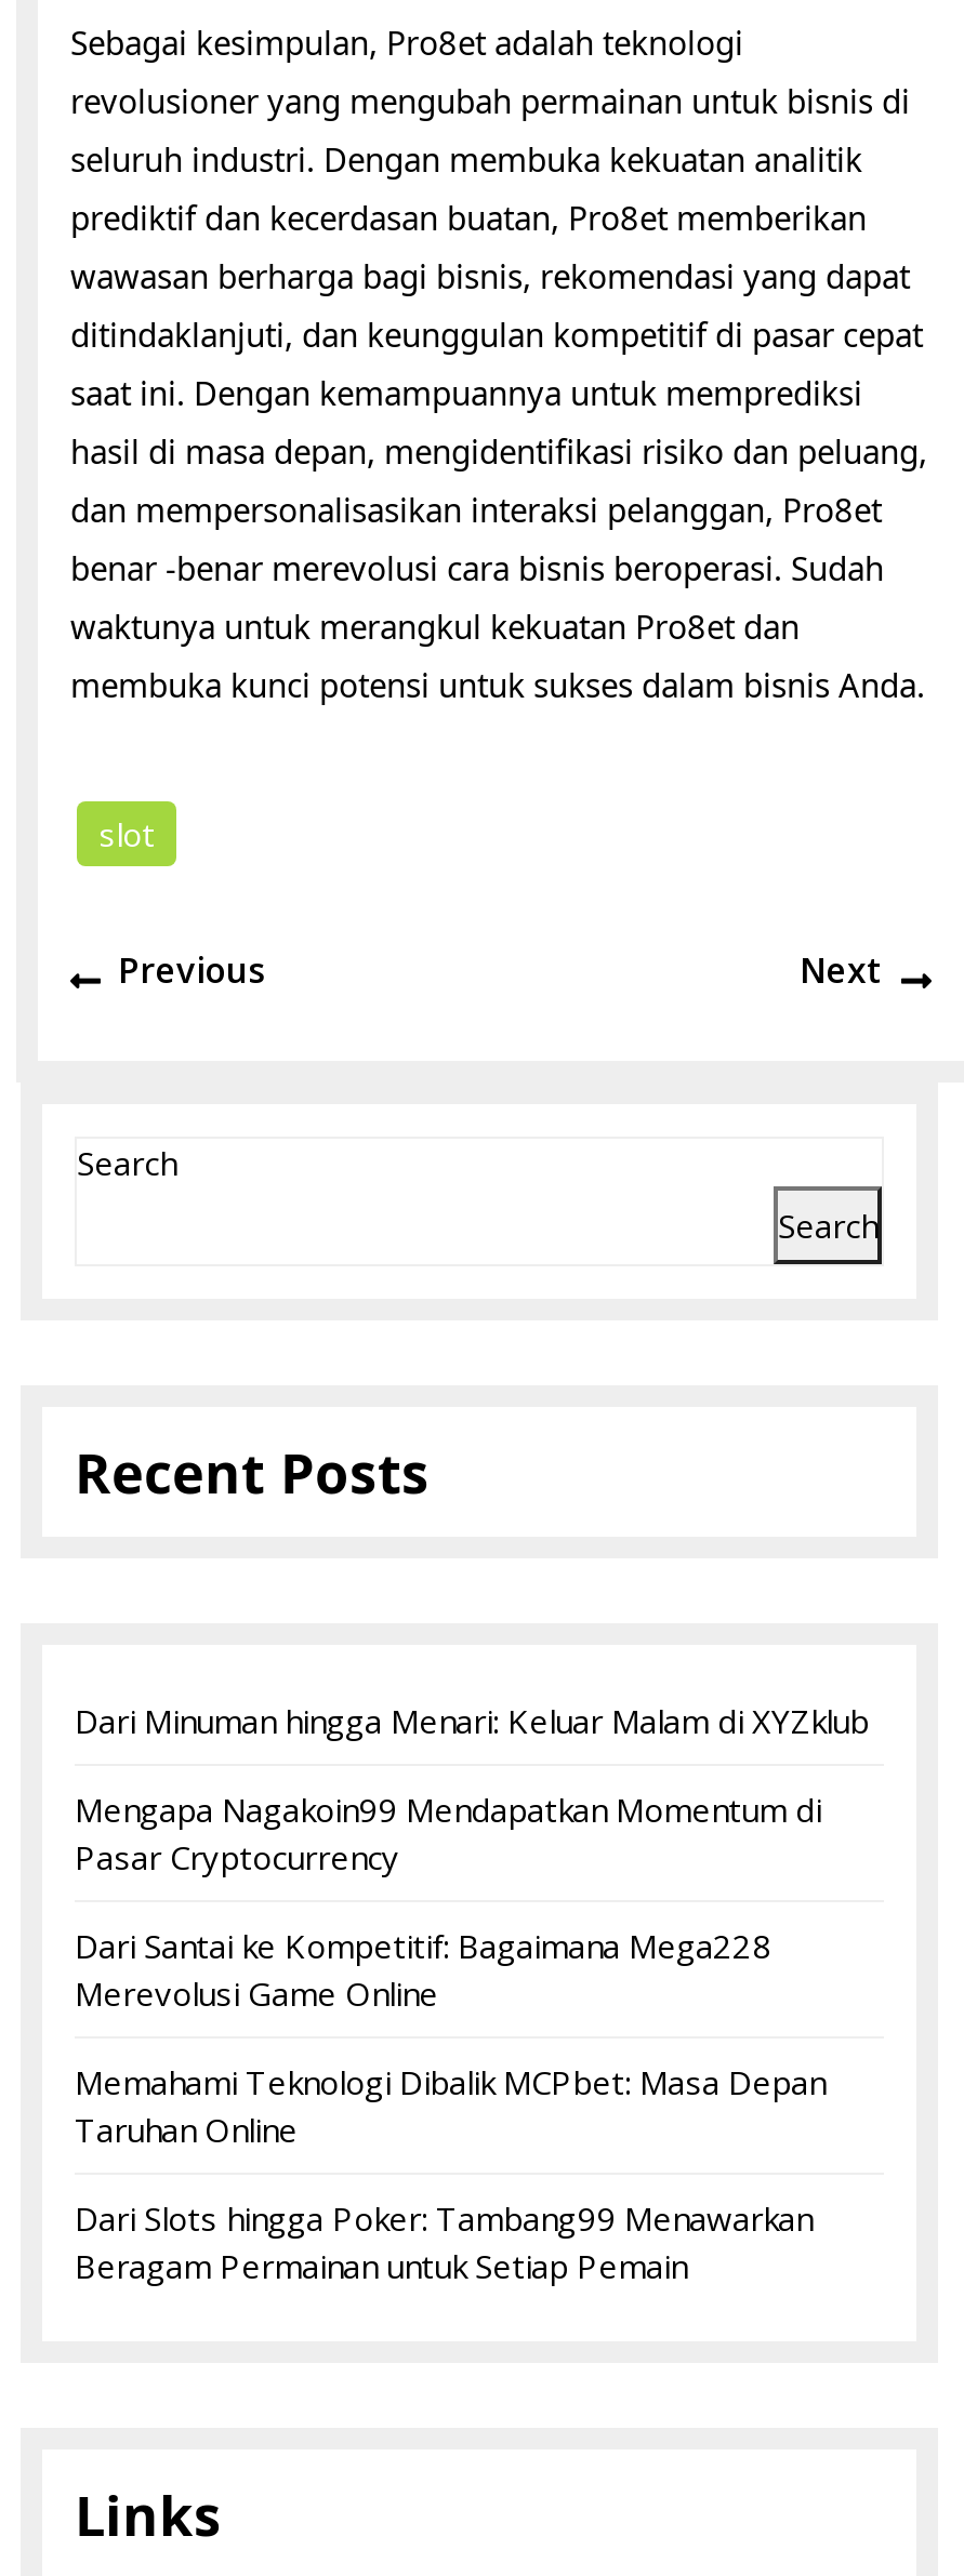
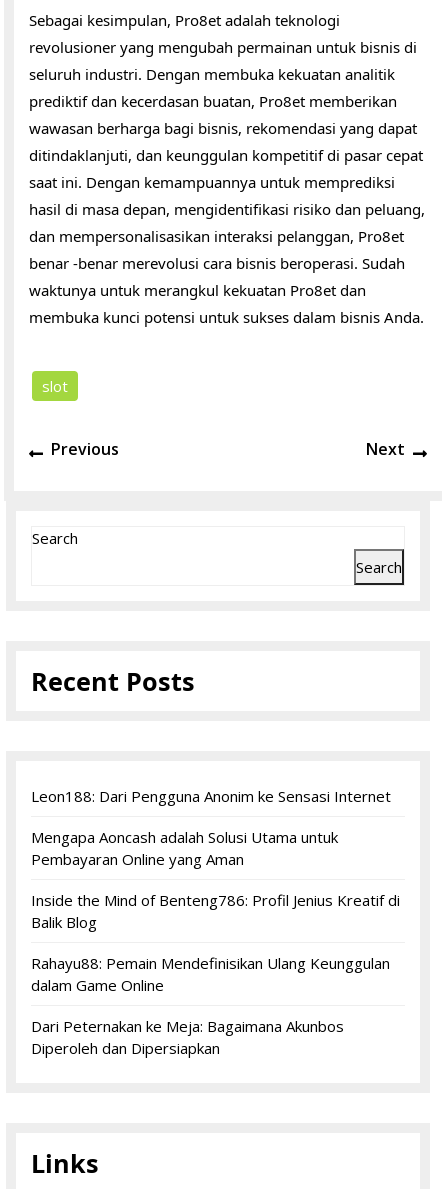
[75,1698,869,1742] Dari Minuman hingga Menari: Keluar Malam di XYZklub -> [31,786,391,806] Leon188: Dari Pengguna Anonim ke Sensasi Internet
[75,1787,821,1878] Mengapa Nagakoin99 Mendapatkan Momentum di | Pasar Cryptocurrency -> [31,827,338,869] Mengapa Aoncash adalah Solusi Utama untuk | Pembayaran Online yang Aman
[75,1923,771,2014] Dari Santai ke Kompetitif: Bagaimana Mega228 | Merevolusi Game Online -> [31,890,400,932] Inside the Mind of Benteng786: Profil Jenius Kreatif di | Balik Blog
[75,2060,826,2150] Memahami Teknologi Dibalik MCPbet: Masa Depan | Taruhan Online -> [31,953,390,995] Rahayu88: Pemain Mendefinisikan Ulang Keunggulan | dalam Game Online
[75,2196,813,2287] Dari Slots hingga Poker: Tambang99 Menawarkan | Beragam Permainan untuk Setiap Pemain -> [31,1016,344,1058] Dari Peternakan ke Meja: Bagaimana Akunbos | Diperoleh dan Dipersiapkan

